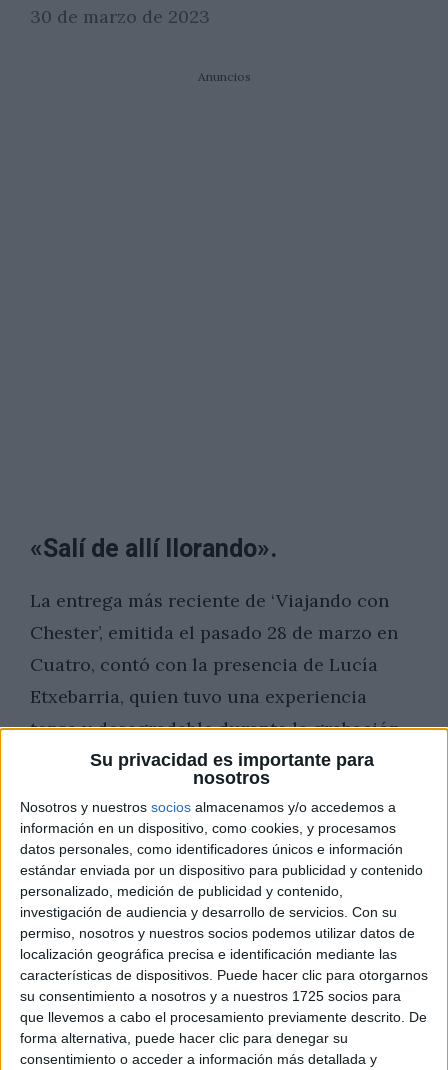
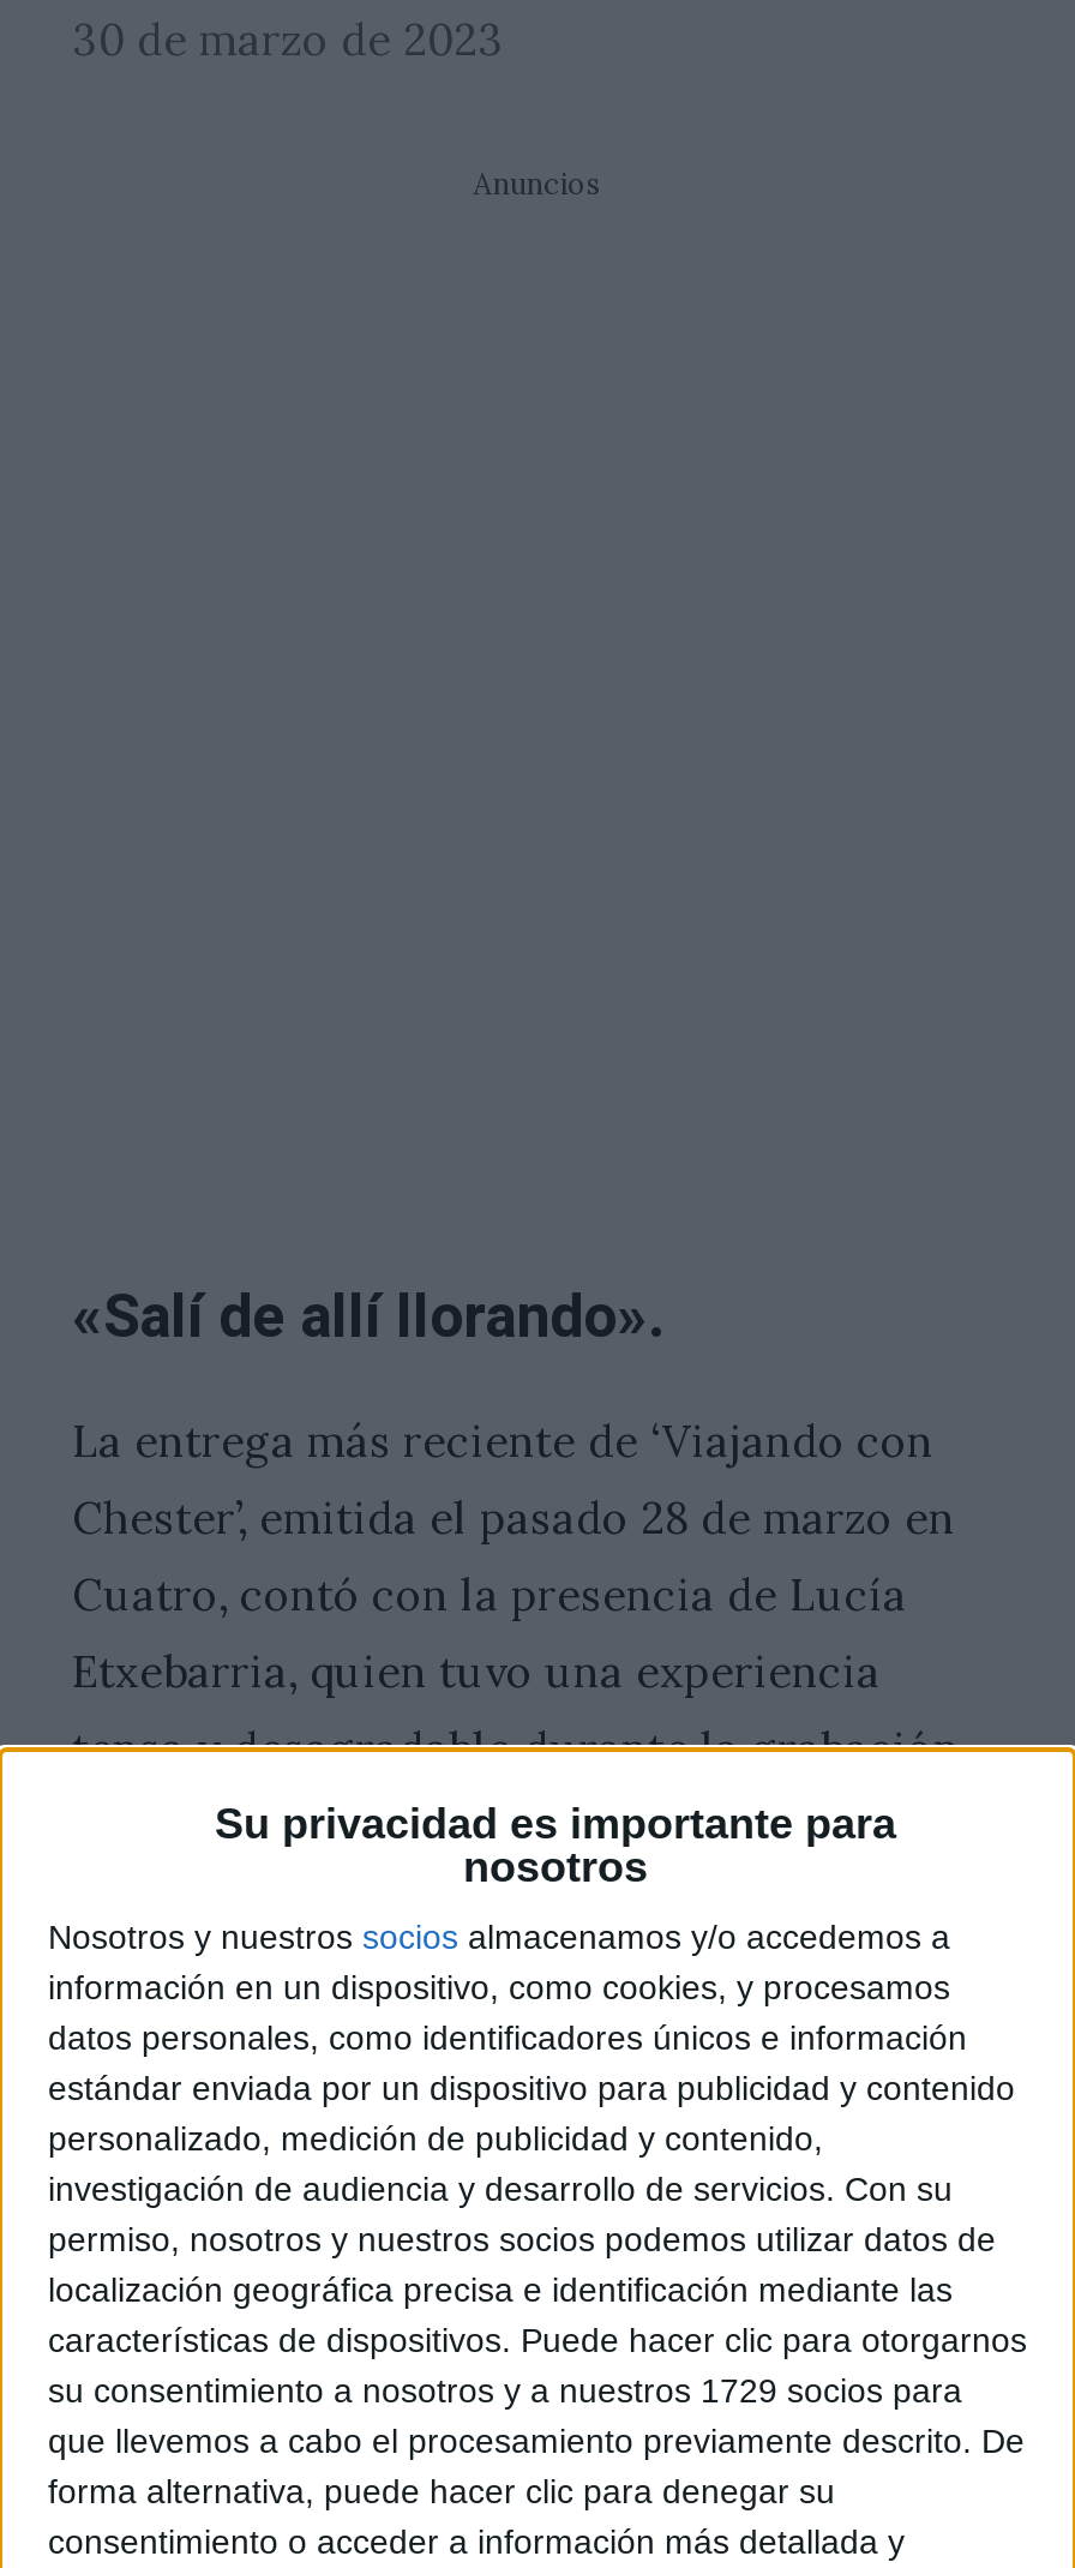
[20,988,401,1004] su consentimiento a nosotros y a nuestros 1725 socios para -> [48,2371,962,2410] su consentimiento a nosotros y a nuestros 1729 socios para

